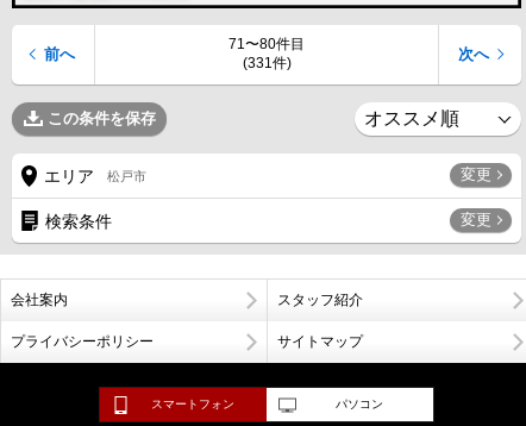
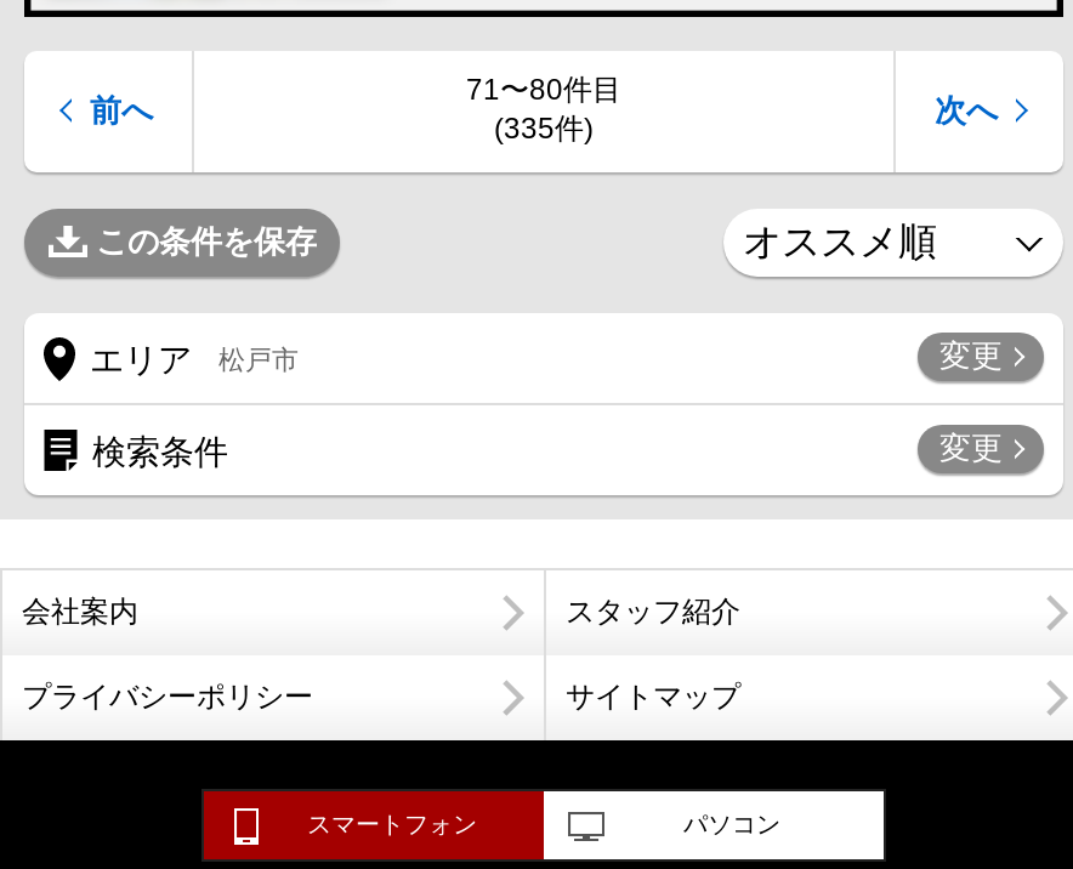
[242,54,291,71] (331件) -> [494,110,594,144] (335件)

